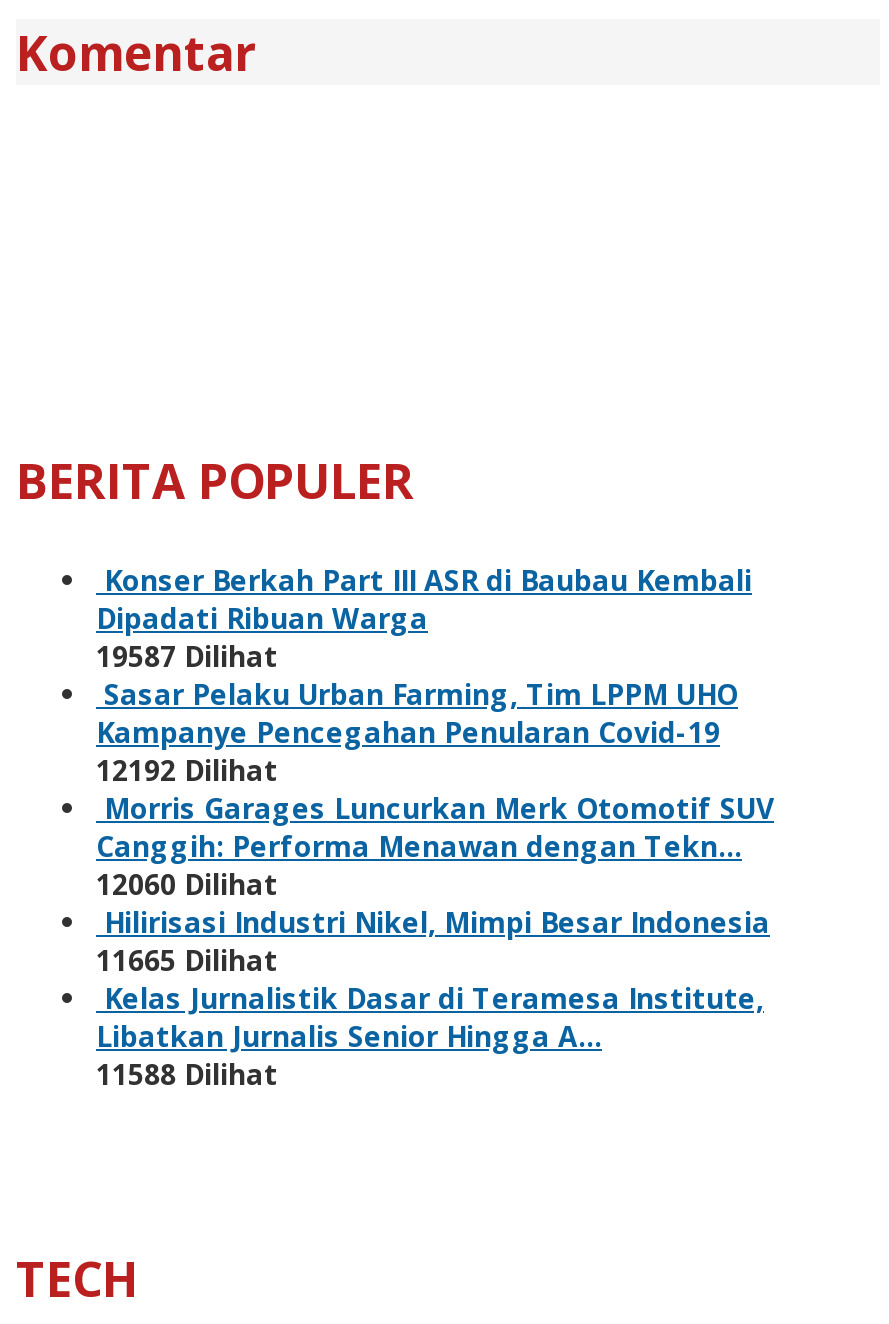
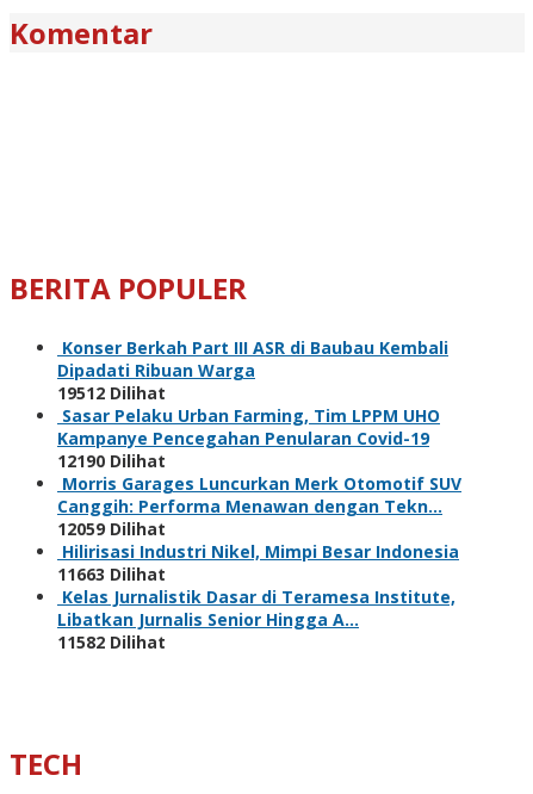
[96,637,278,675] 19587 Dilihat -> [57,381,166,404] 19512 Dilihat
[96,751,278,789] 12192 Dilihat -> [57,449,166,472] 12190 Dilihat
[96,865,278,903] 12060 Dilihat -> [57,517,166,540] 12059 Dilihat
[96,941,278,979] 11665 Dilihat -> [57,563,166,585] 11663 Dilihat
[96,1055,278,1093] 11588 Dilihat -> [57,631,166,653] 11582 Dilihat

